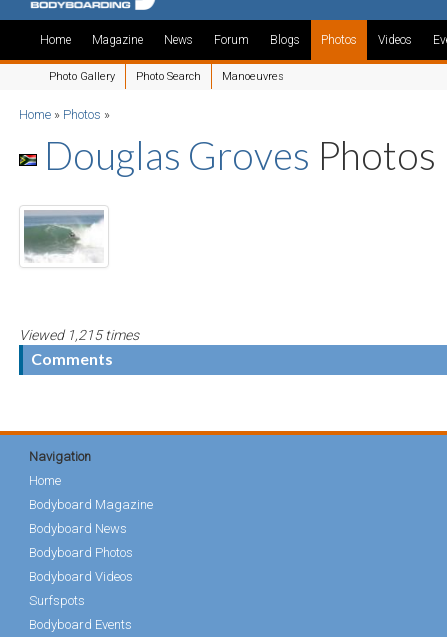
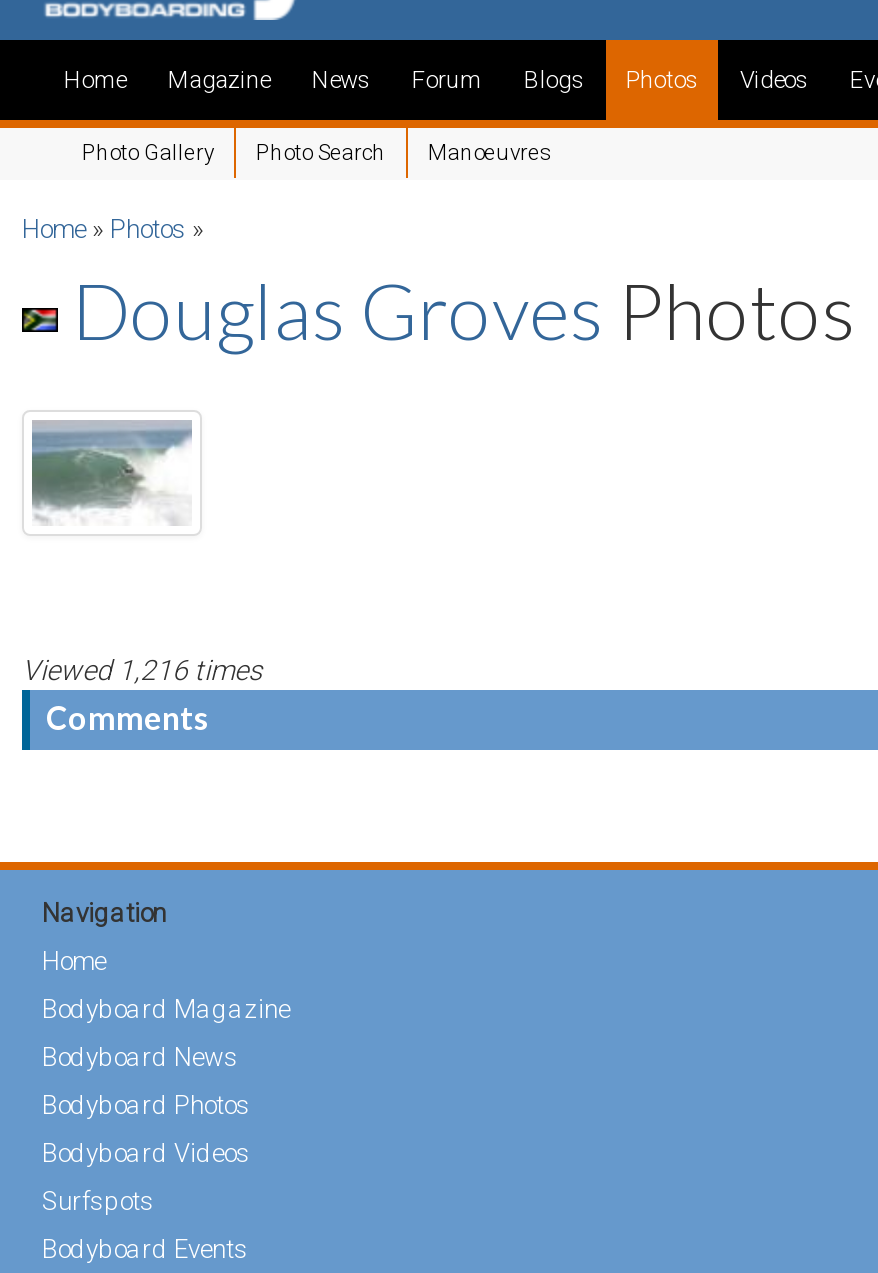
[19,327,139,343] Viewed 1,215 times -> [22,654,262,686] Viewed 1,216 times

